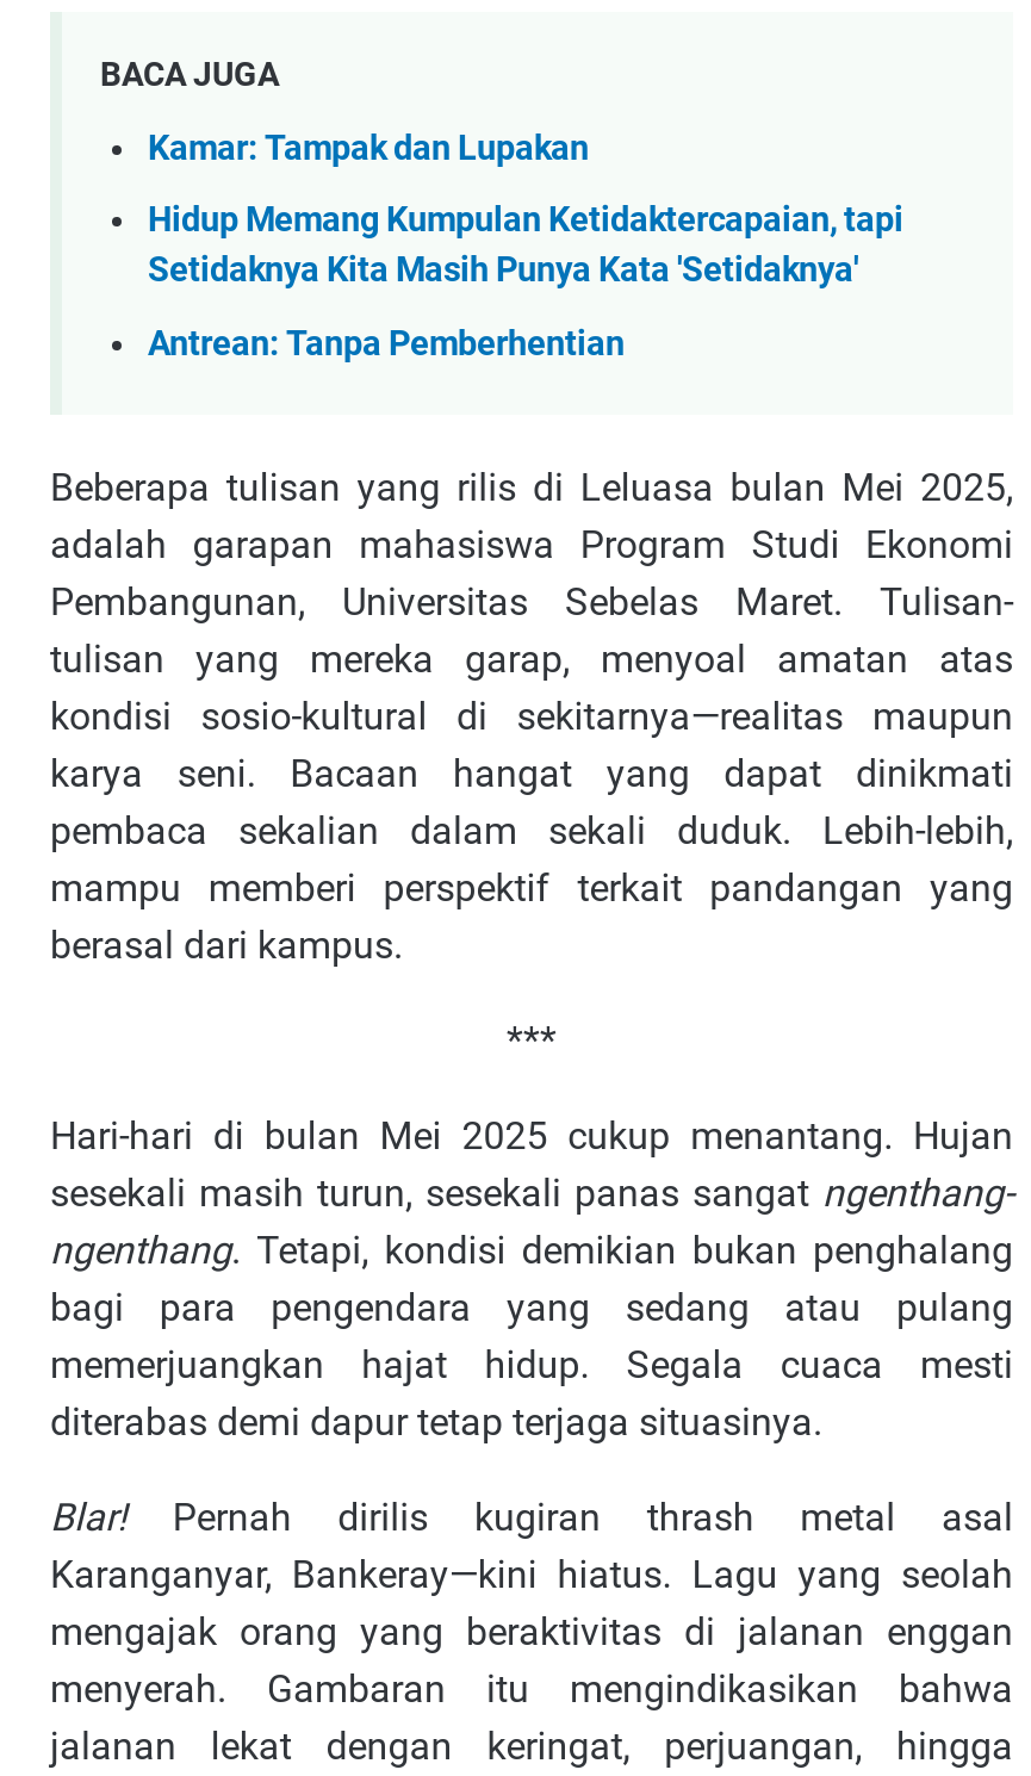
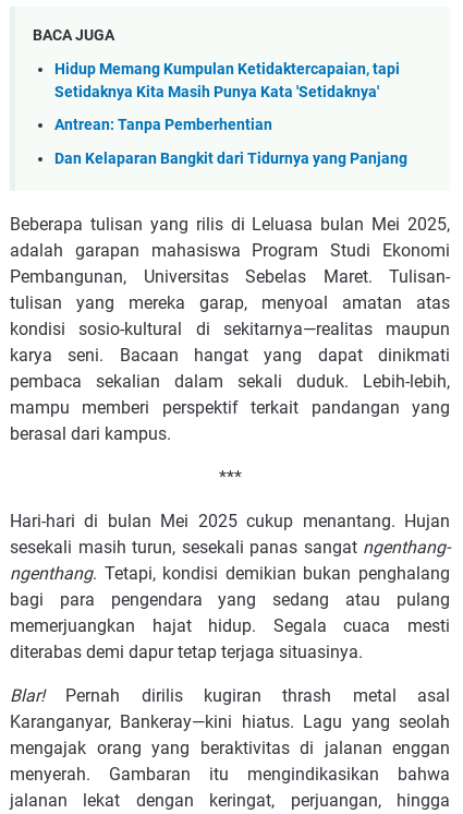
[148,128,589,169] Kamar: Tampak dan Lupakan -> none
moved [148,201,903,365] -> [54,60,400,135]: Hidup Memang Kumpulan Ketidaktercapaian, tapi | Setidaknya Kita Masih Punya Kata 'Setidaknya' | Antrean: Tanpa Pemberhentian
none -> [54,149,407,168] Dan Kelaparan Bangkit dari Tidurnya yang Panjang

